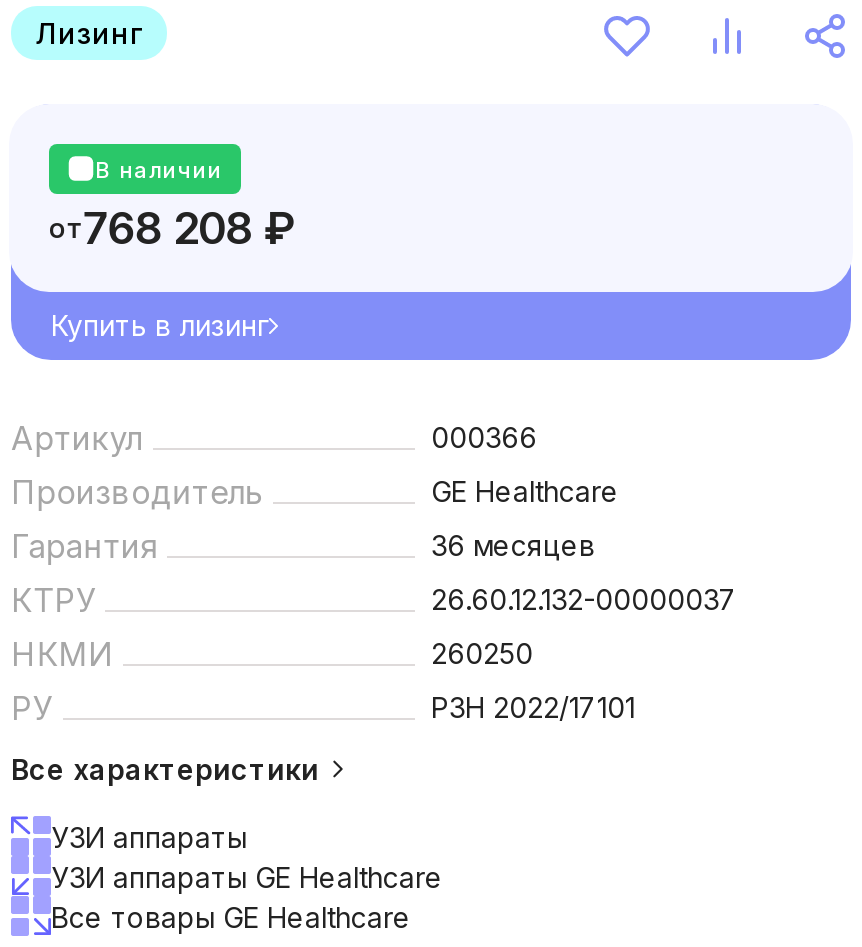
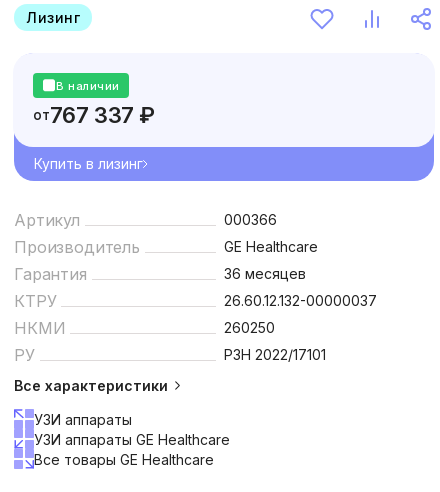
[49,202,295,254] от768 208 ₽ -> [33,102,155,128] от767 337 ₽

